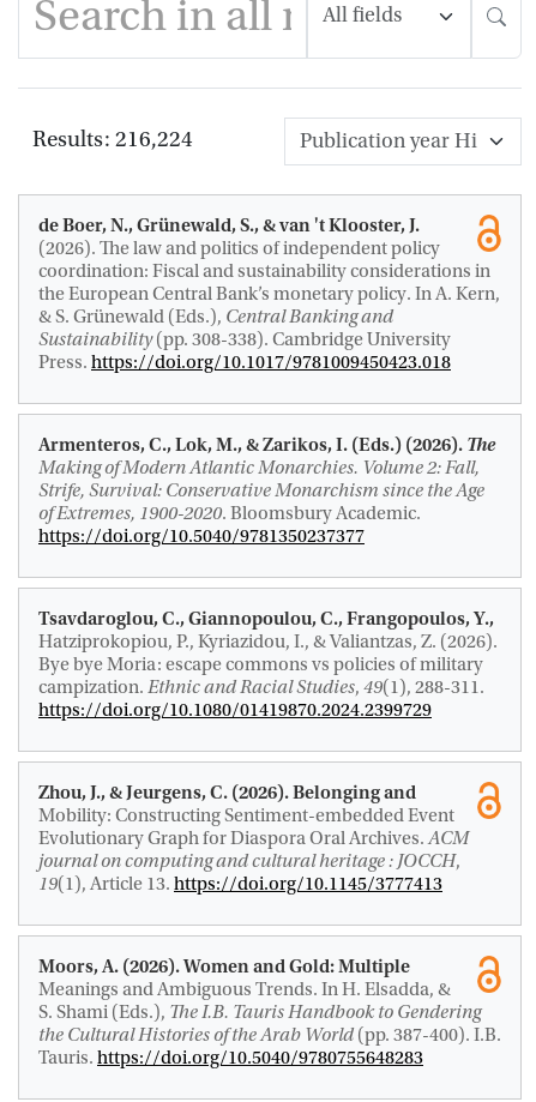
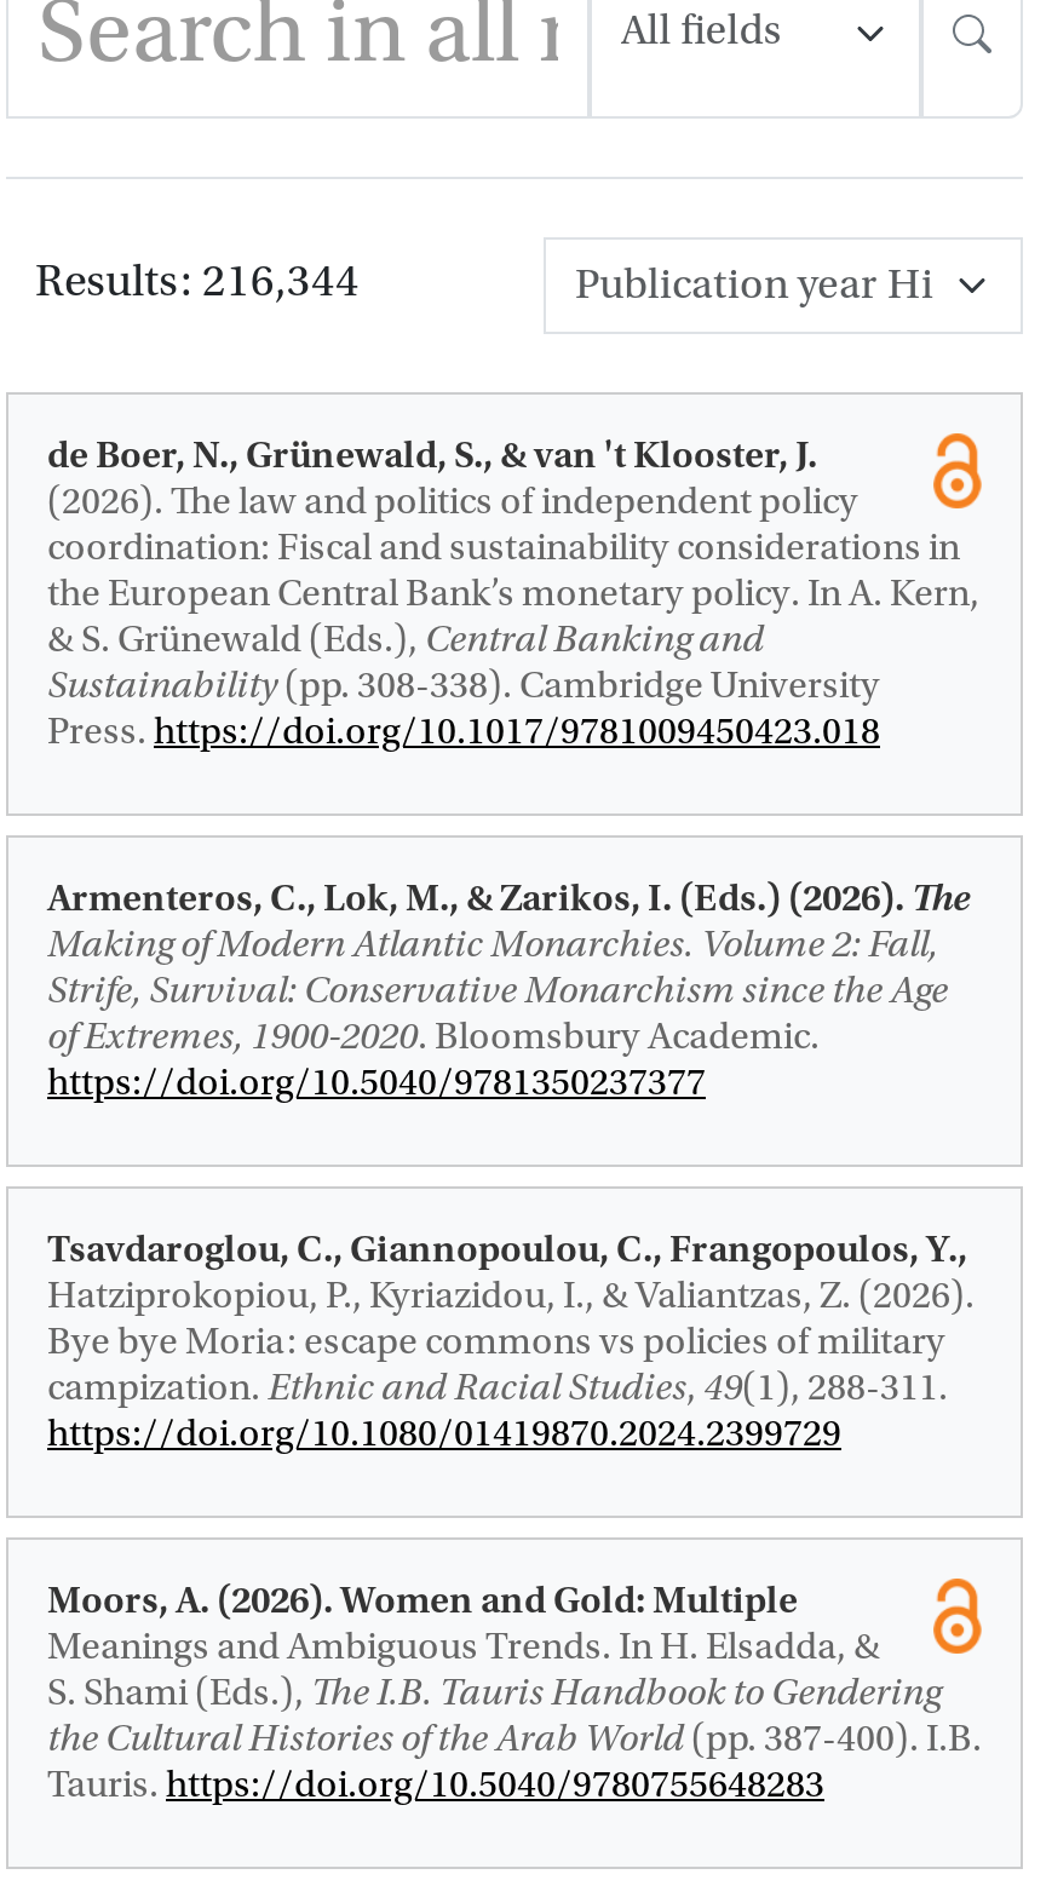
[32,125,193,152] Results: 216,224 -> [35,253,360,307] Results: 216,344
[38,782,469,894] Zhou, J., & Jeurgens, C. (2026). Belonging and | Mobility: Constructing Sentiment-embedded Event | Evolutionary Graph for Diaspora Oral Archives. ACM | journal on computing and cultural heritage : JOCCH, | 19(1), Article 13. https://doi.org/10.1145/3777413 -> none

